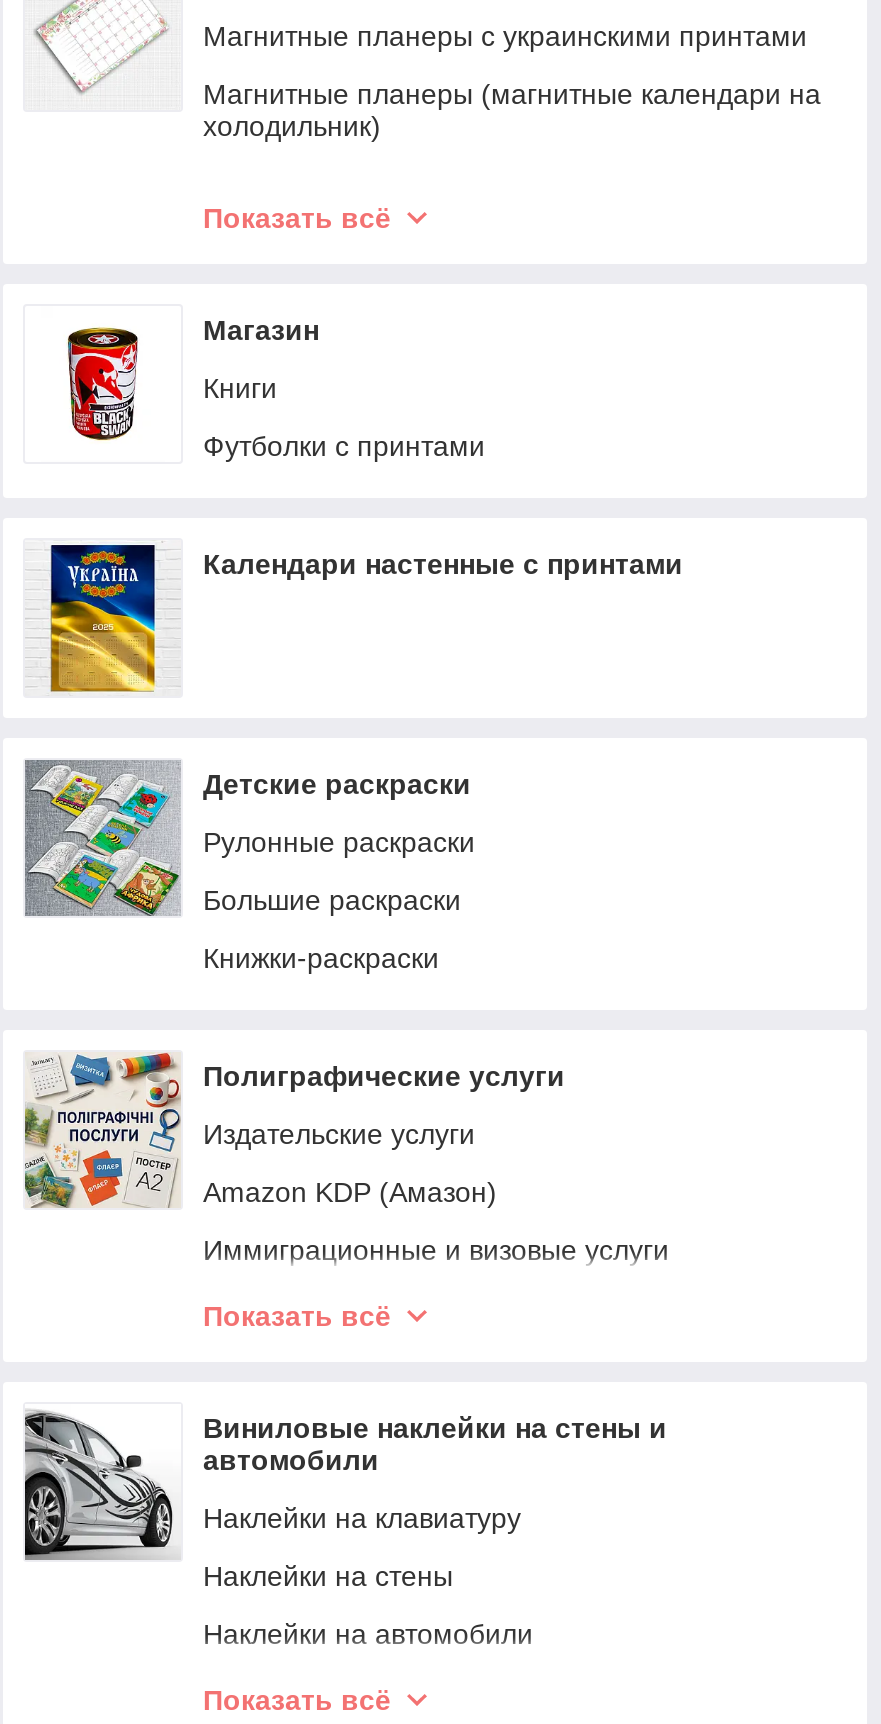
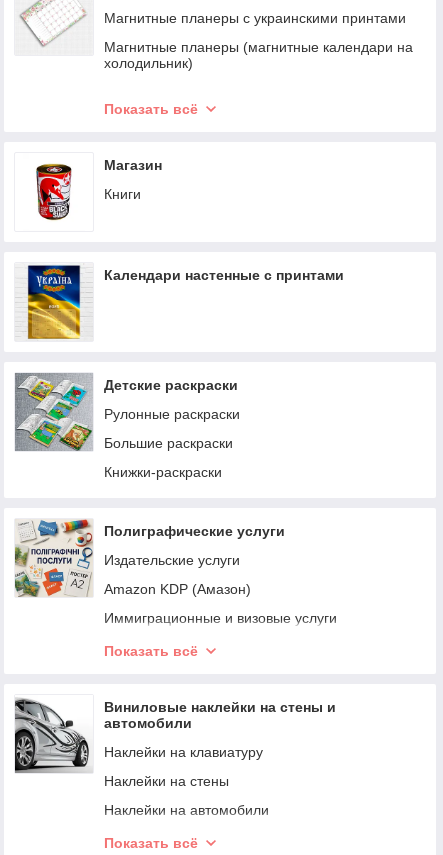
[203,430,485,462] Футболки с принтами -> none

